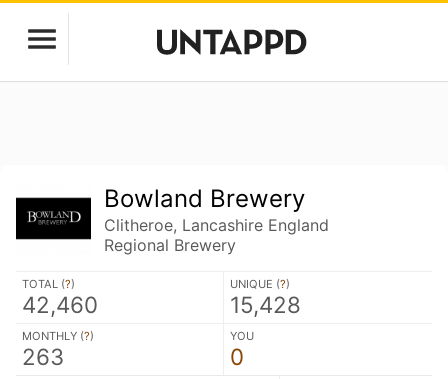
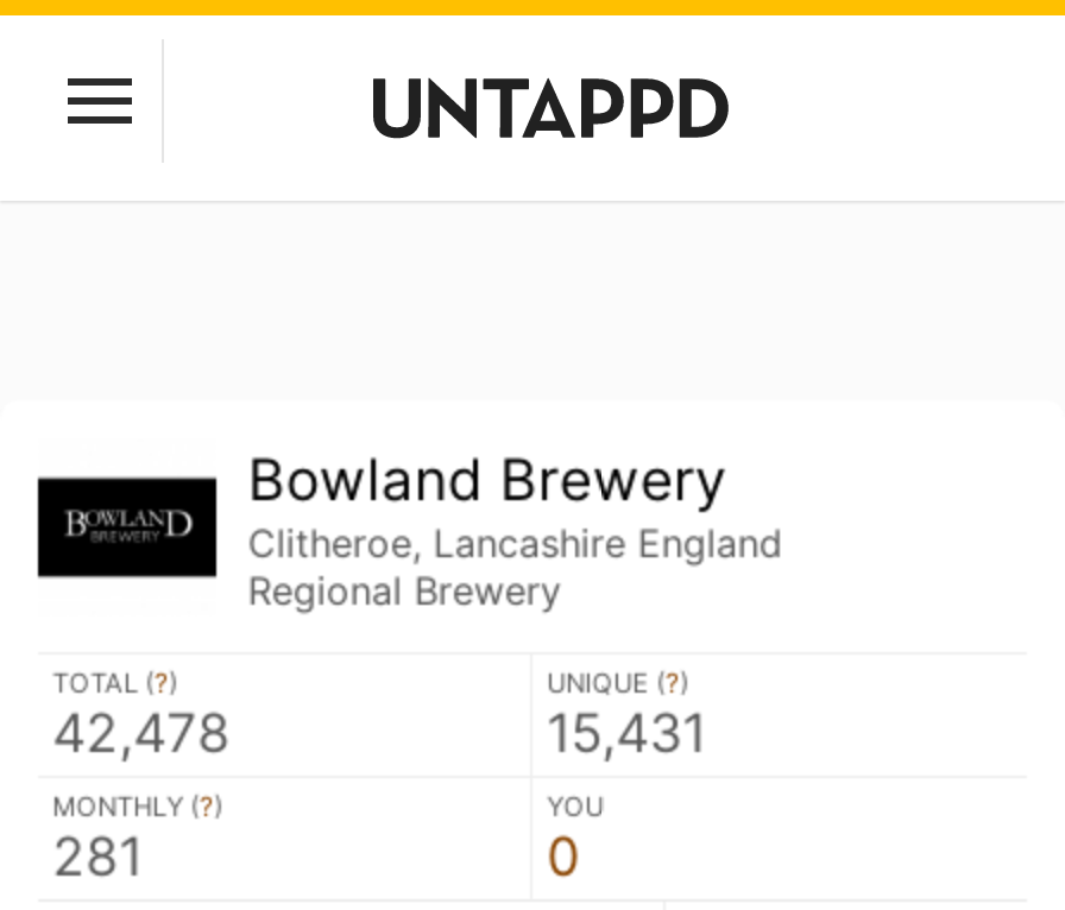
[22,291,98,318] 42,460 -> [52,699,231,764] 42,478
[230,291,301,318] 15,428 -> [547,699,706,764] 15,431
[22,343,64,370] 263 -> [52,823,143,887] 281

